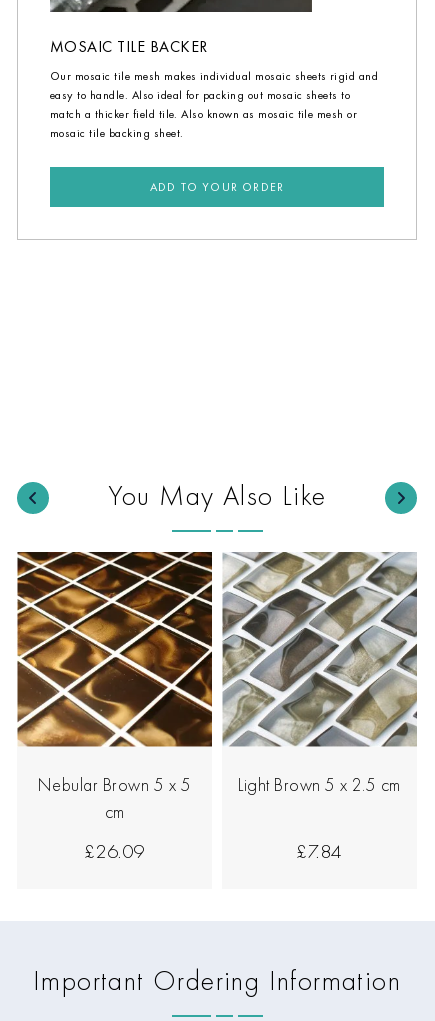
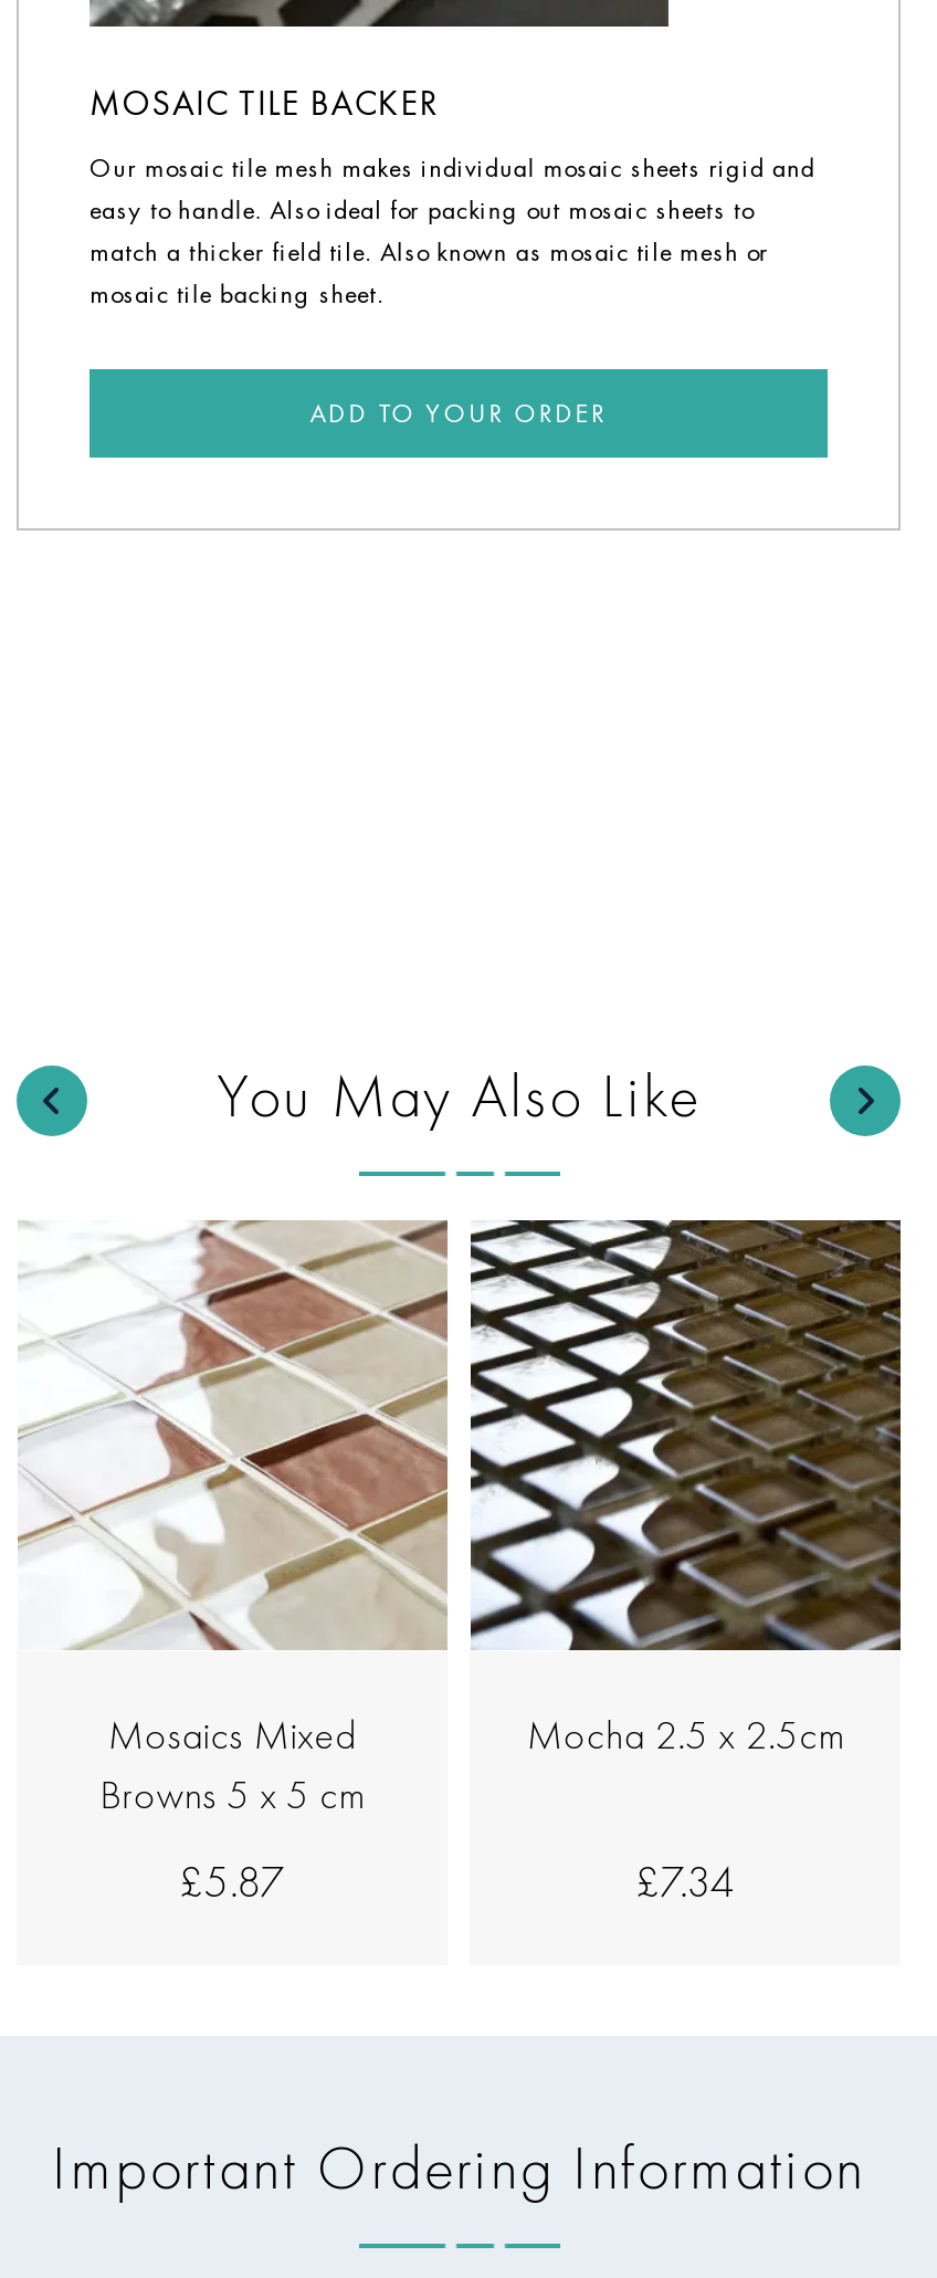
[16,551,213,823] [image] | Nebular Brown 5 x 5 | cm -> [17,1218,450,1819] [image] | Mosaics Mixed | Browns 5 x 5 cm
[221,552,417,796] [image] | Light Brown 5 x 2.5 cm -> [470,1218,903,1759] [image] | Mocha 2.5 x 2.5cm
[84,838,145,864] £26.09 -> [179,1852,286,1909] £5.87
[296,838,343,864] £7.84 -> [635,1852,735,1909] £7.34

